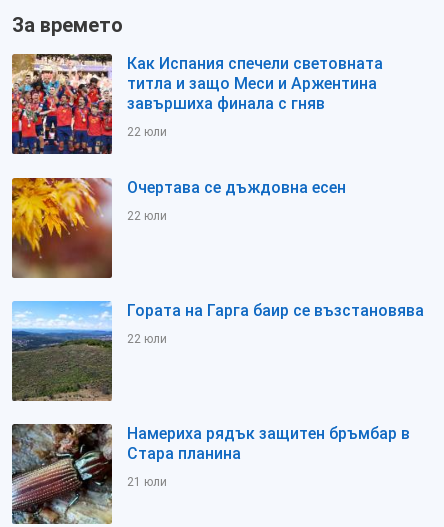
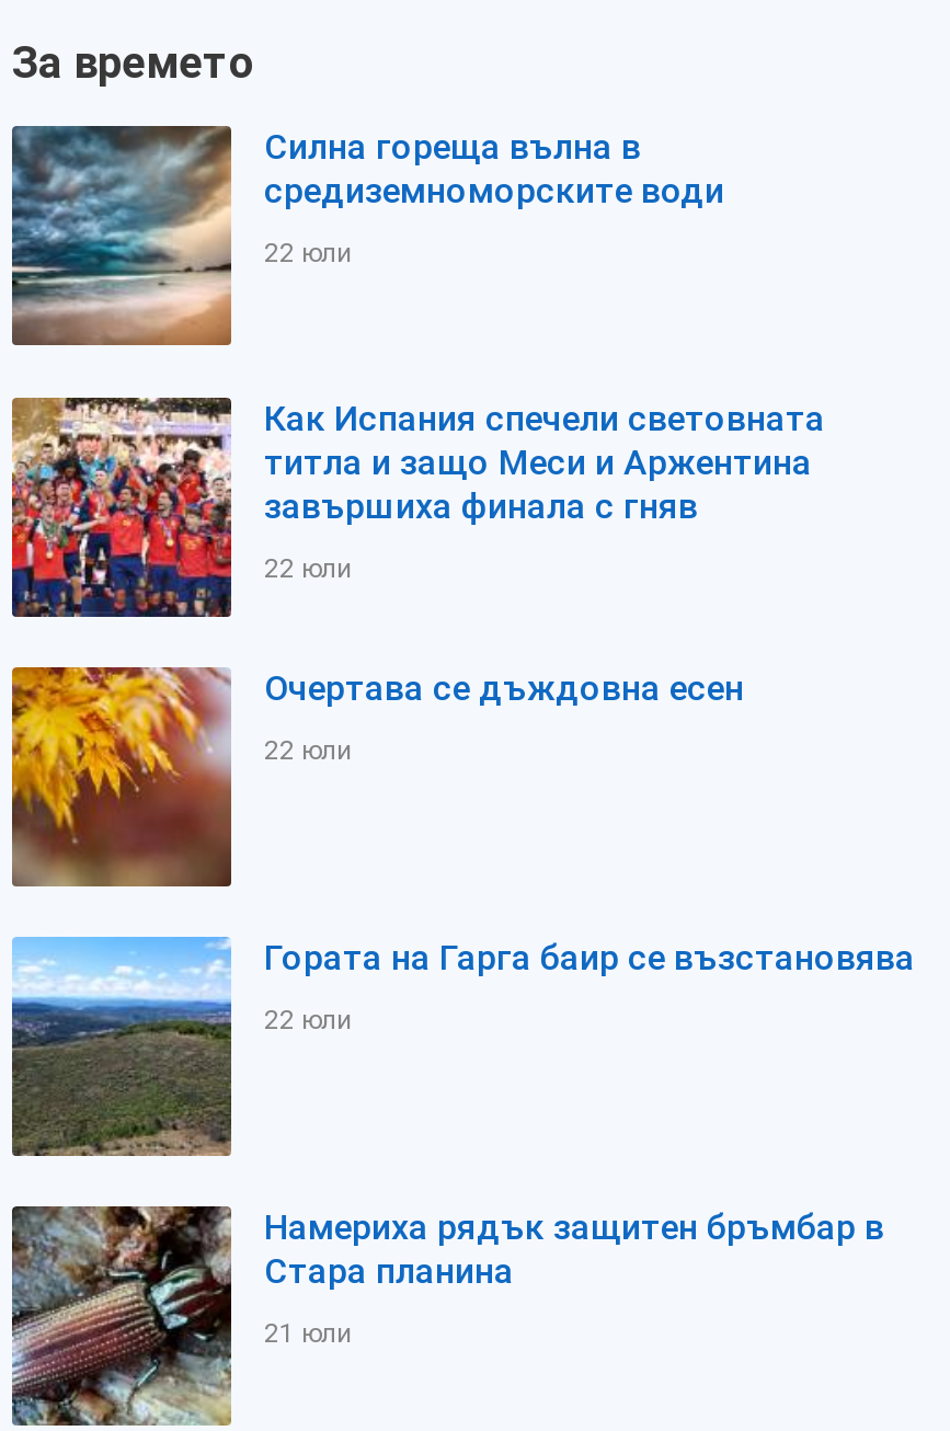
none -> [10,124,724,347] [image] | Силна гореща вълна в | средиземноморските води | 22 юли

